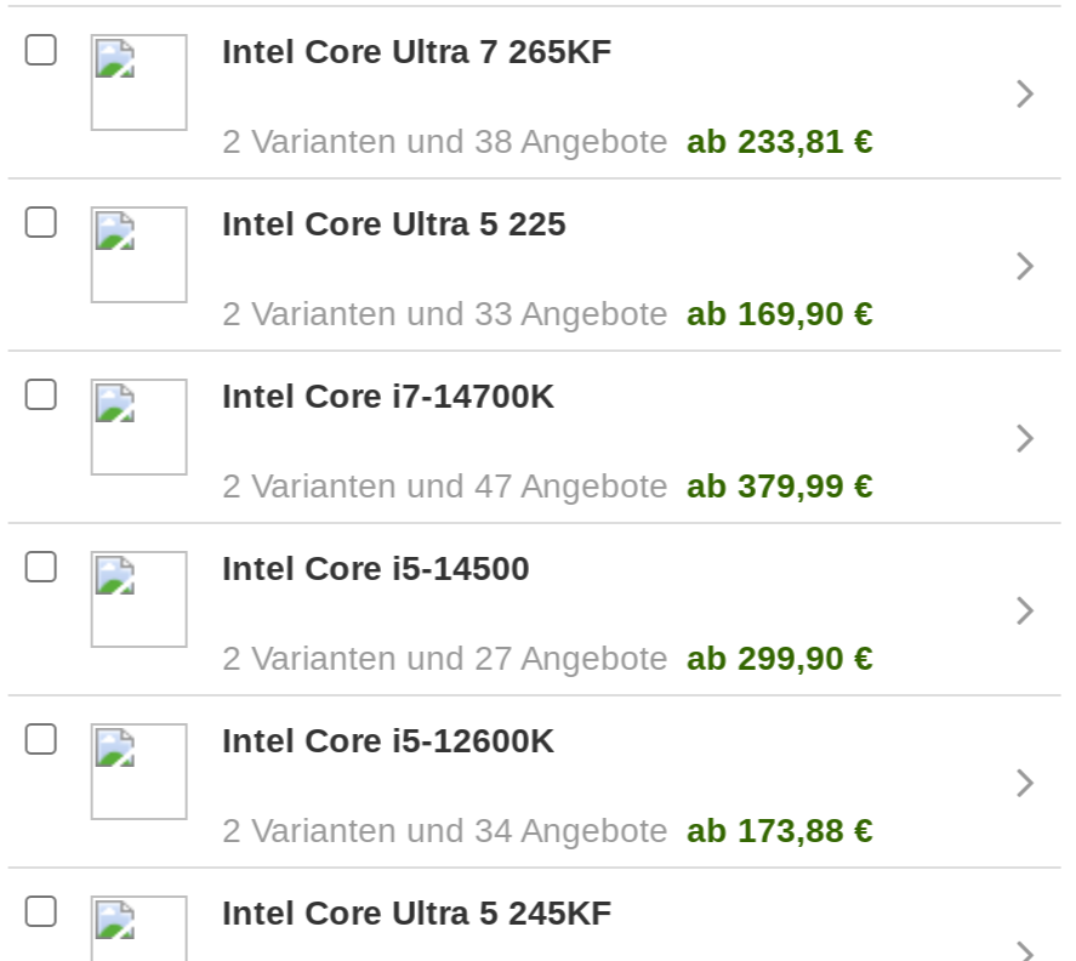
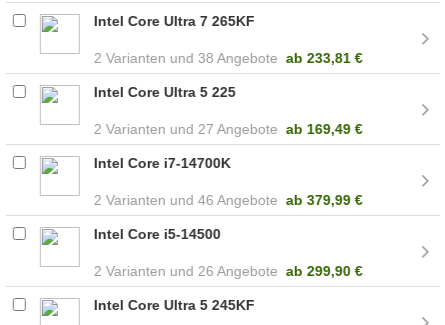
[474,293,873,332] 33 Angebote ab 169,90 € -> [198,121,362,137] 27 Angebote ab 169,49 €
[474,466,873,505] 47 Angebote ab 379,99 € -> [198,192,362,208] 46 Angebote ab 379,99 €
[222,638,873,849] 27 Angebote ab 299,90 € | Intel Core i5-12600K | 2 | 34 Angebote ab 173,88 € -> [198,263,362,279] 26 Angebote ab 299,90 €

